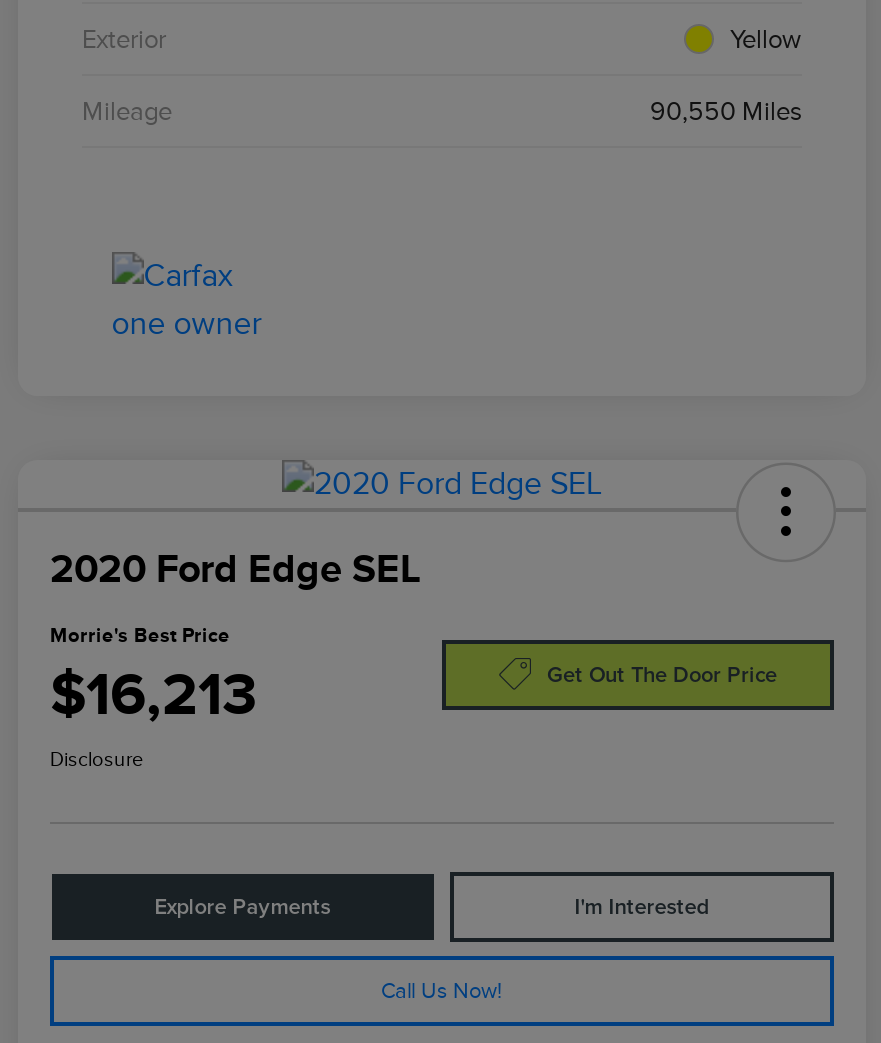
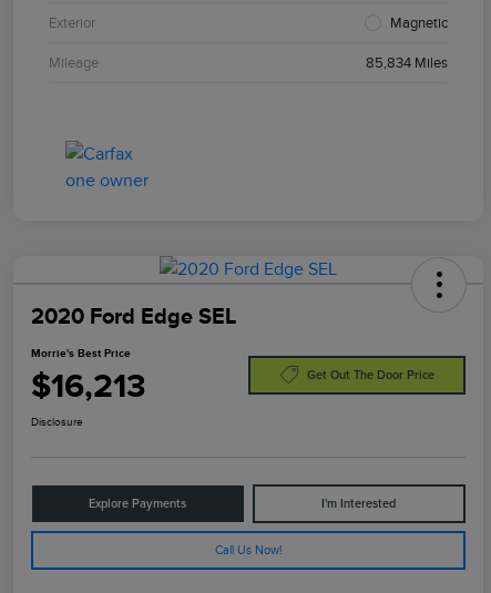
[730,24,802,54] Yellow -> [390,15,448,31] Magnetic
[650,96,802,126] 90,550 Miles -> [366,55,448,71] 85,834 Miles

